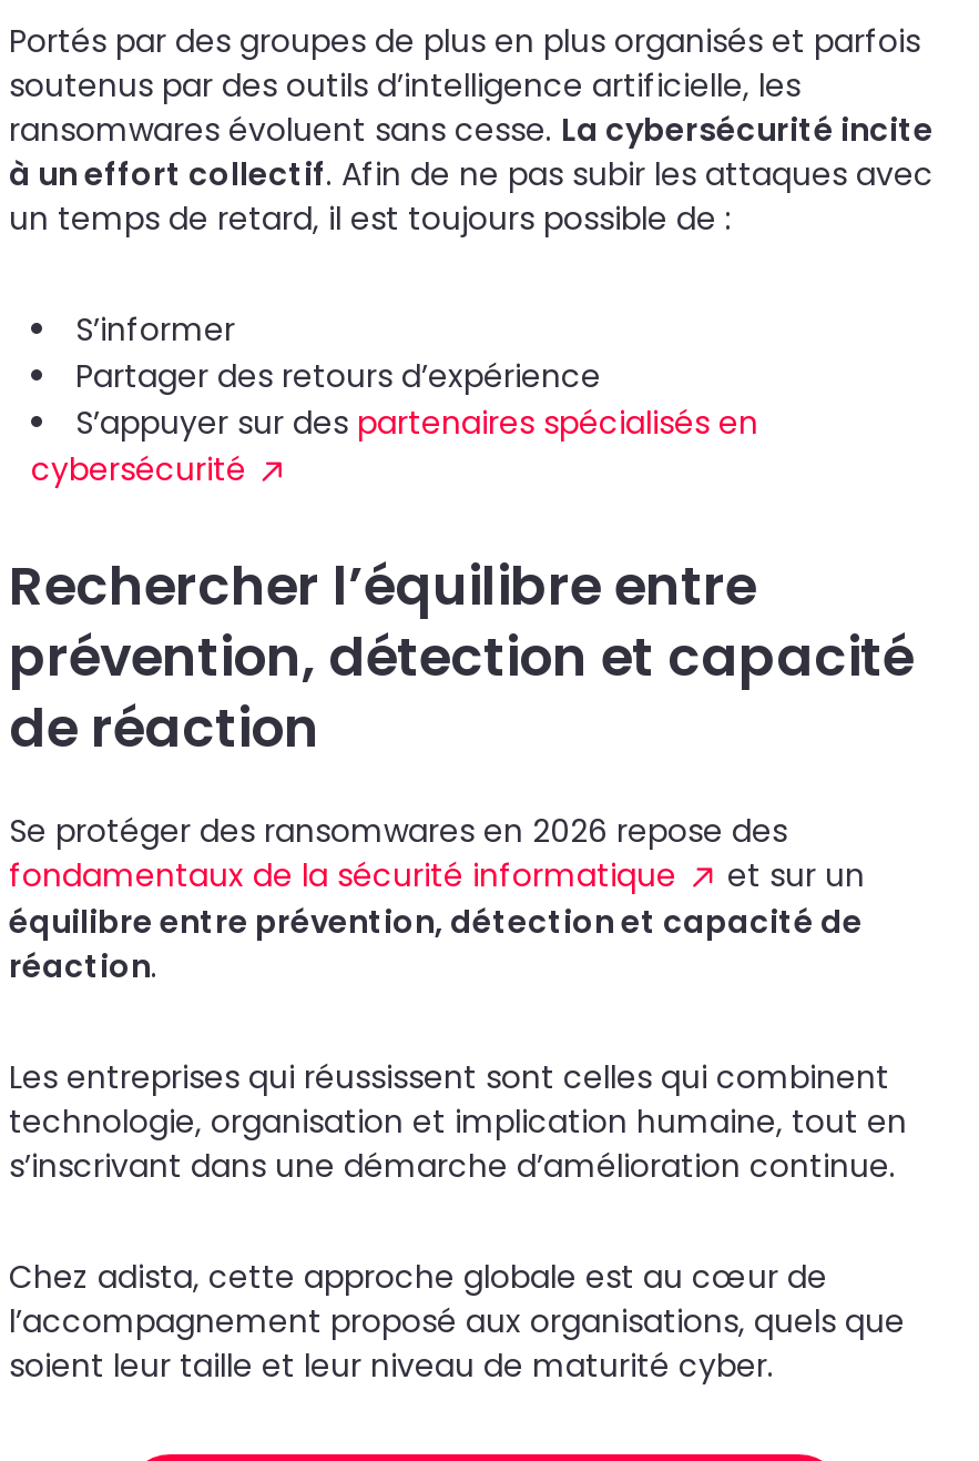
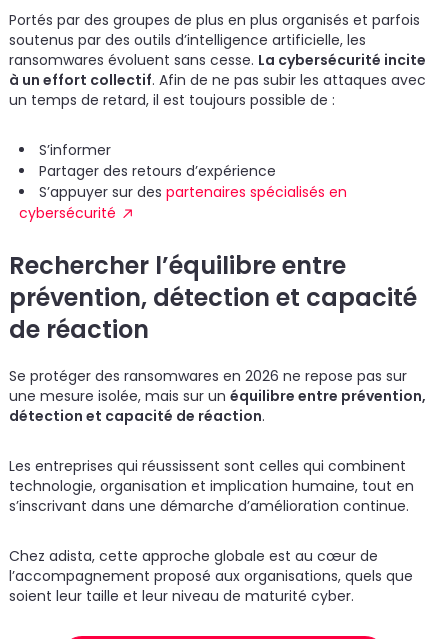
[9,808,865,988] Se protéger des ransomwares en 2026 repose des | fondamentaux de la sécurité informatique | et sur un | équilibre entre prévention, détection et capacité de | réaction. -> [9,366,426,426] Se protéger des ransomwares en 2026 ne repose pas sur | une mesure isolée, mais sur un équilibre entre prévention, | détection et capacité de réaction.

